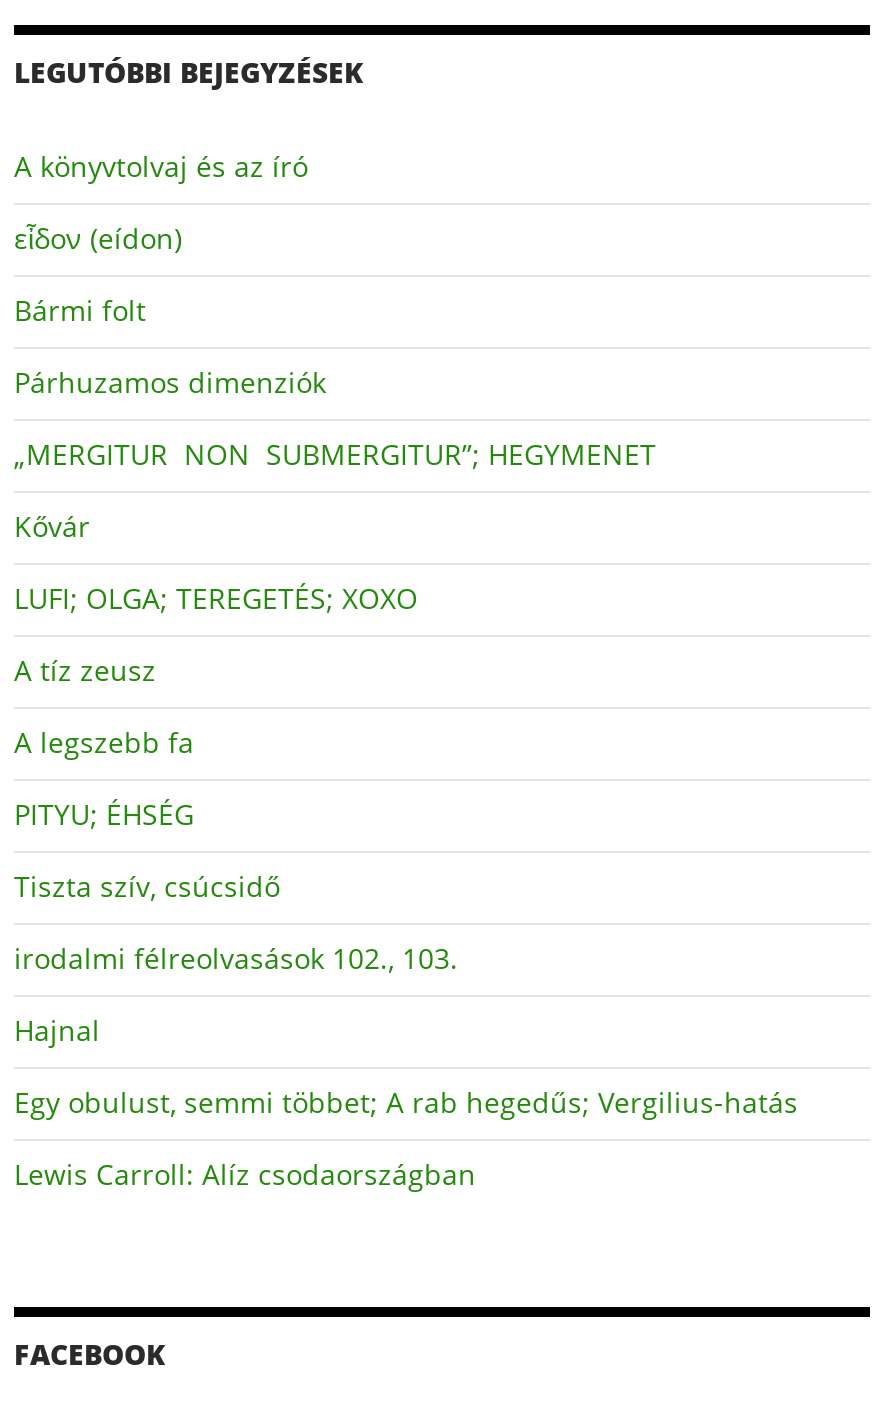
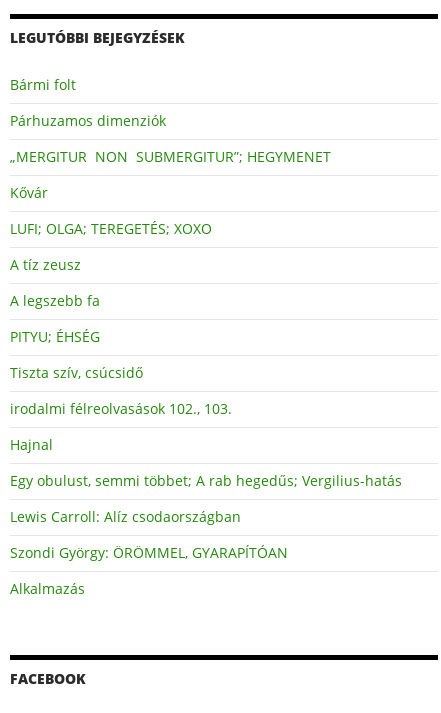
[14,147,308,257] A könyvtolvaj és az író | εἶδον (eídon) -> none
moved [14,291,798,1193] -> [10,75,402,526]: Bármi folt | Párhuzamos dimenziók | „MERGITUR NON SUBMERGITUR”; HEGYMENET | ... | Egy obulust, semmi többet; A rab hegedűs; Vergilius-hatás | Lewis Carroll: Alíz csodaországban
none -> [10,543,288,598] Szondi György: ÖRÖMMEL, GYARAPÍTÓAN | Alkalmazás

